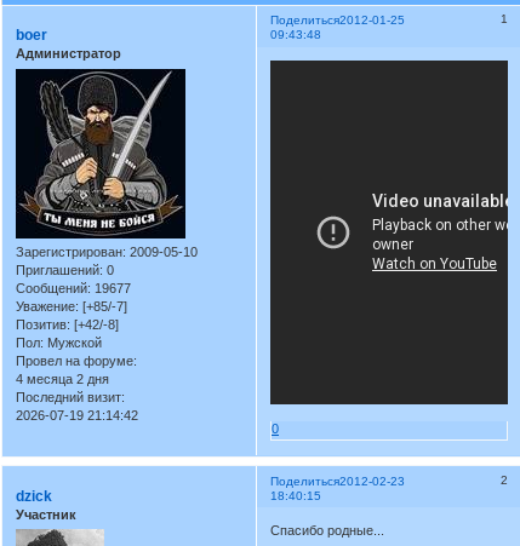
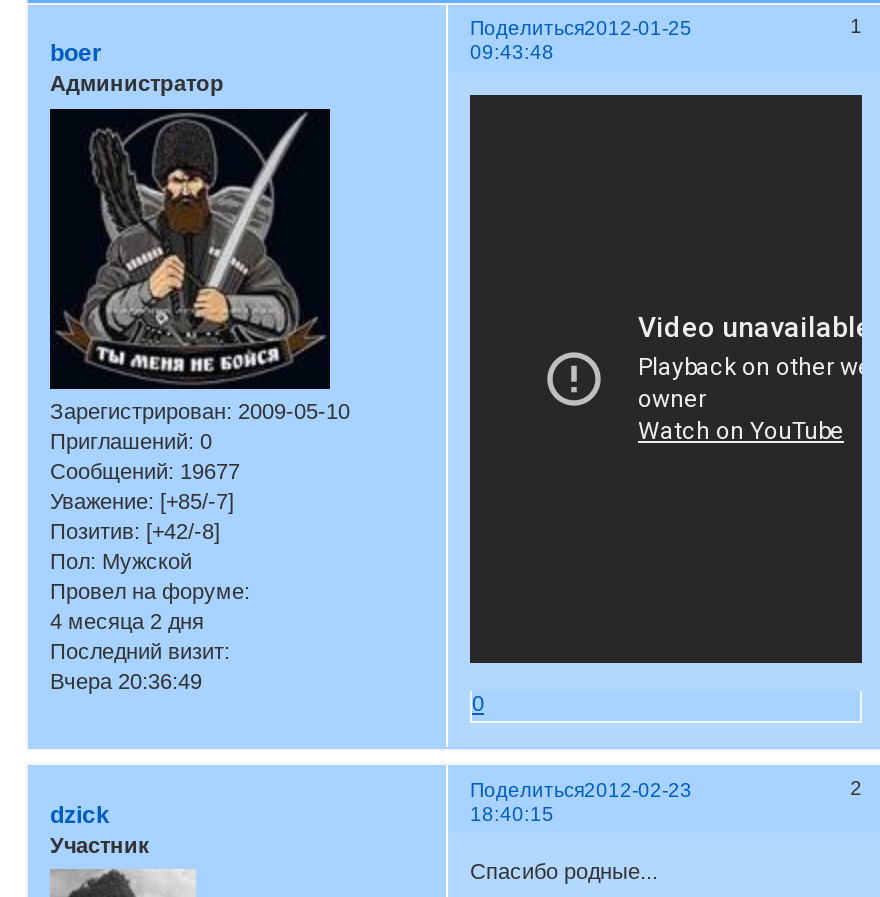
[16,408,138,422] 2026-07-19 21:14:42 -> [50,669,202,693] Вчера 20:36:49

